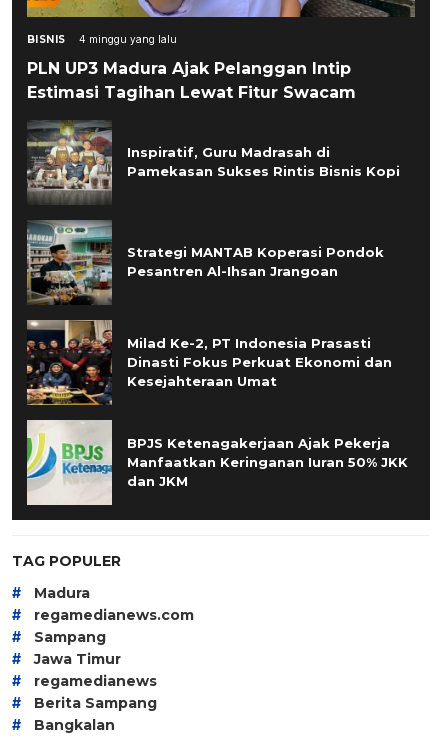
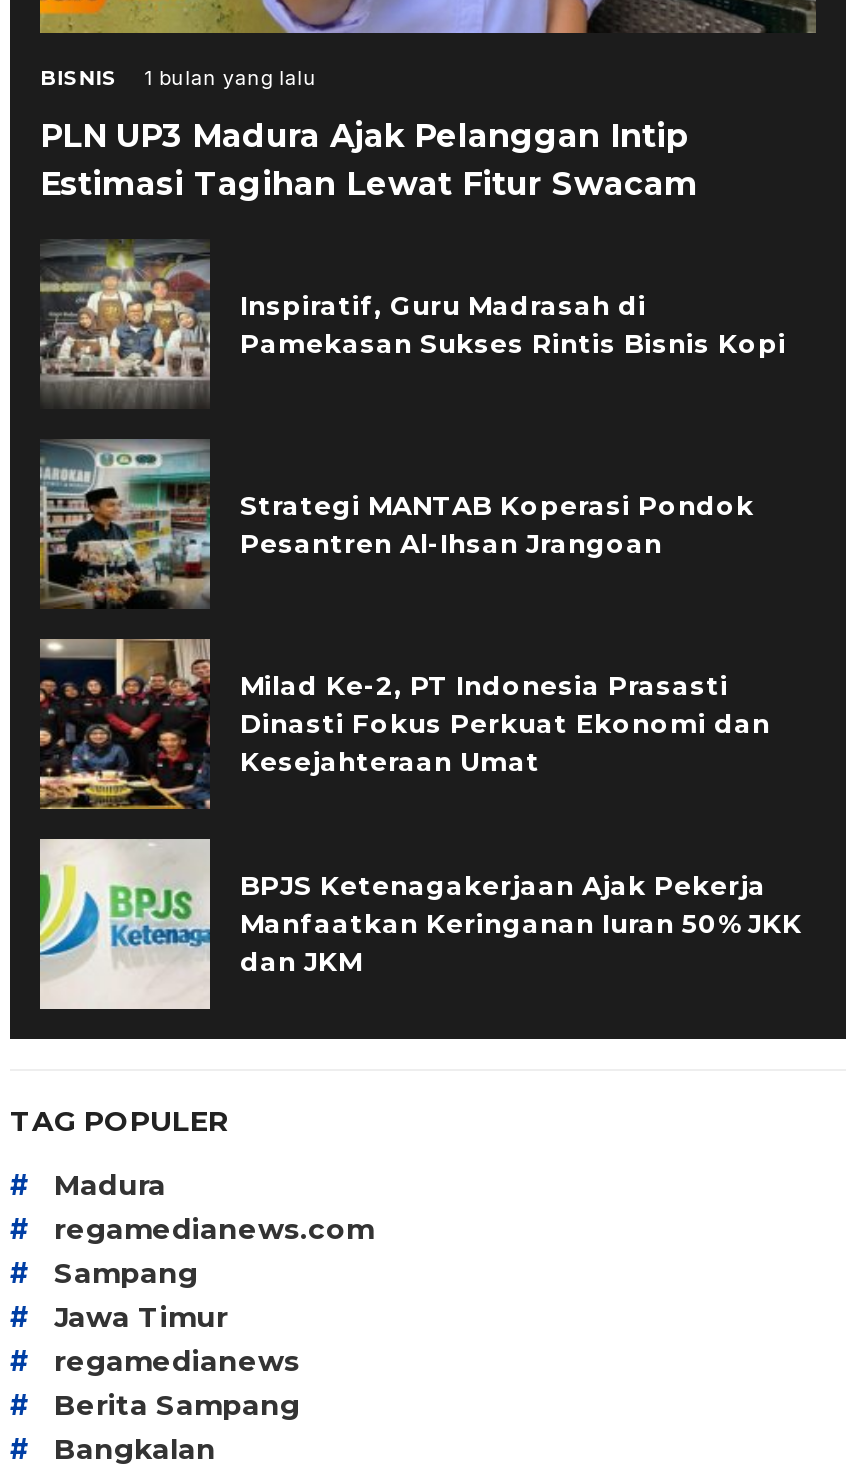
[79,33,177,45] 4 minggu yang lalu -> [145,66,317,90] 1 bulan yang lalu

